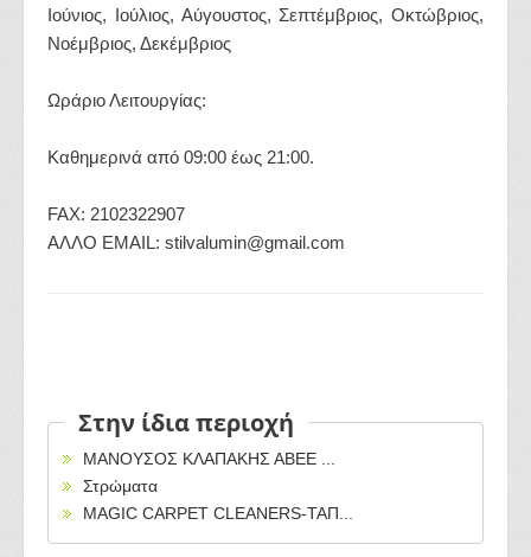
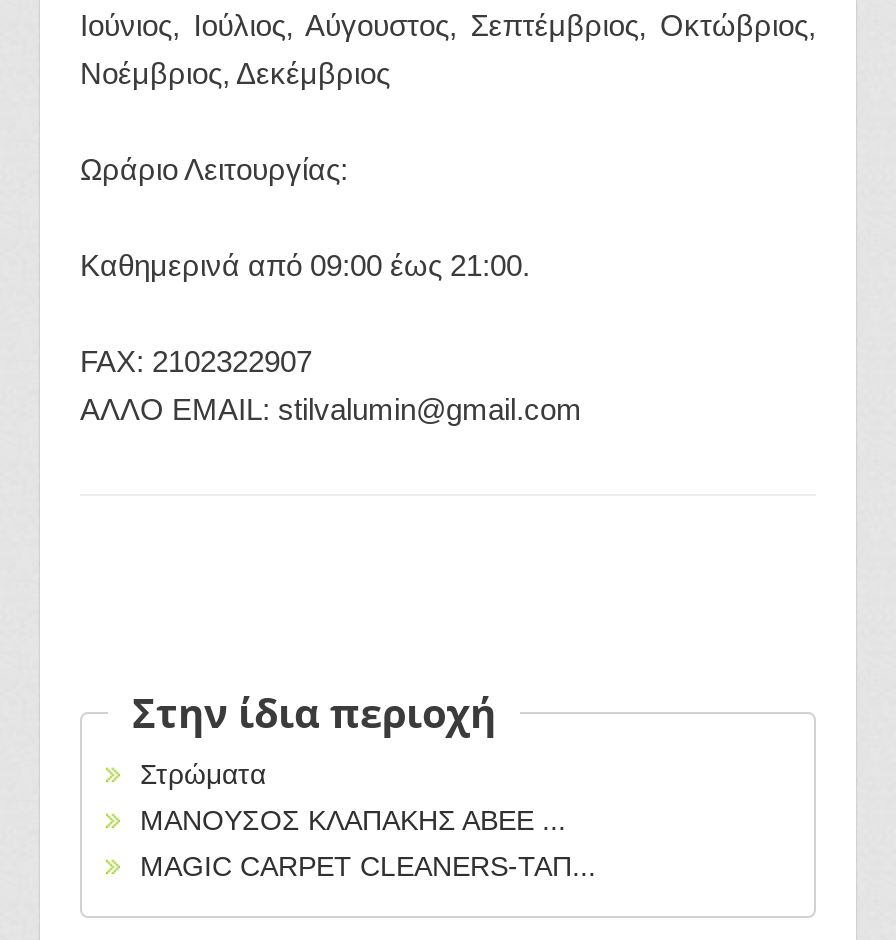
moved [83,449,335,468] -> [140,804,566,836]: ΜΑΝΟΥΣΟΣ ΚΛΑΠΑΚΗΣ ΑΒΕΕ ...
moved [83,476,158,495] -> [140,758,266,790]: Στρώματα

